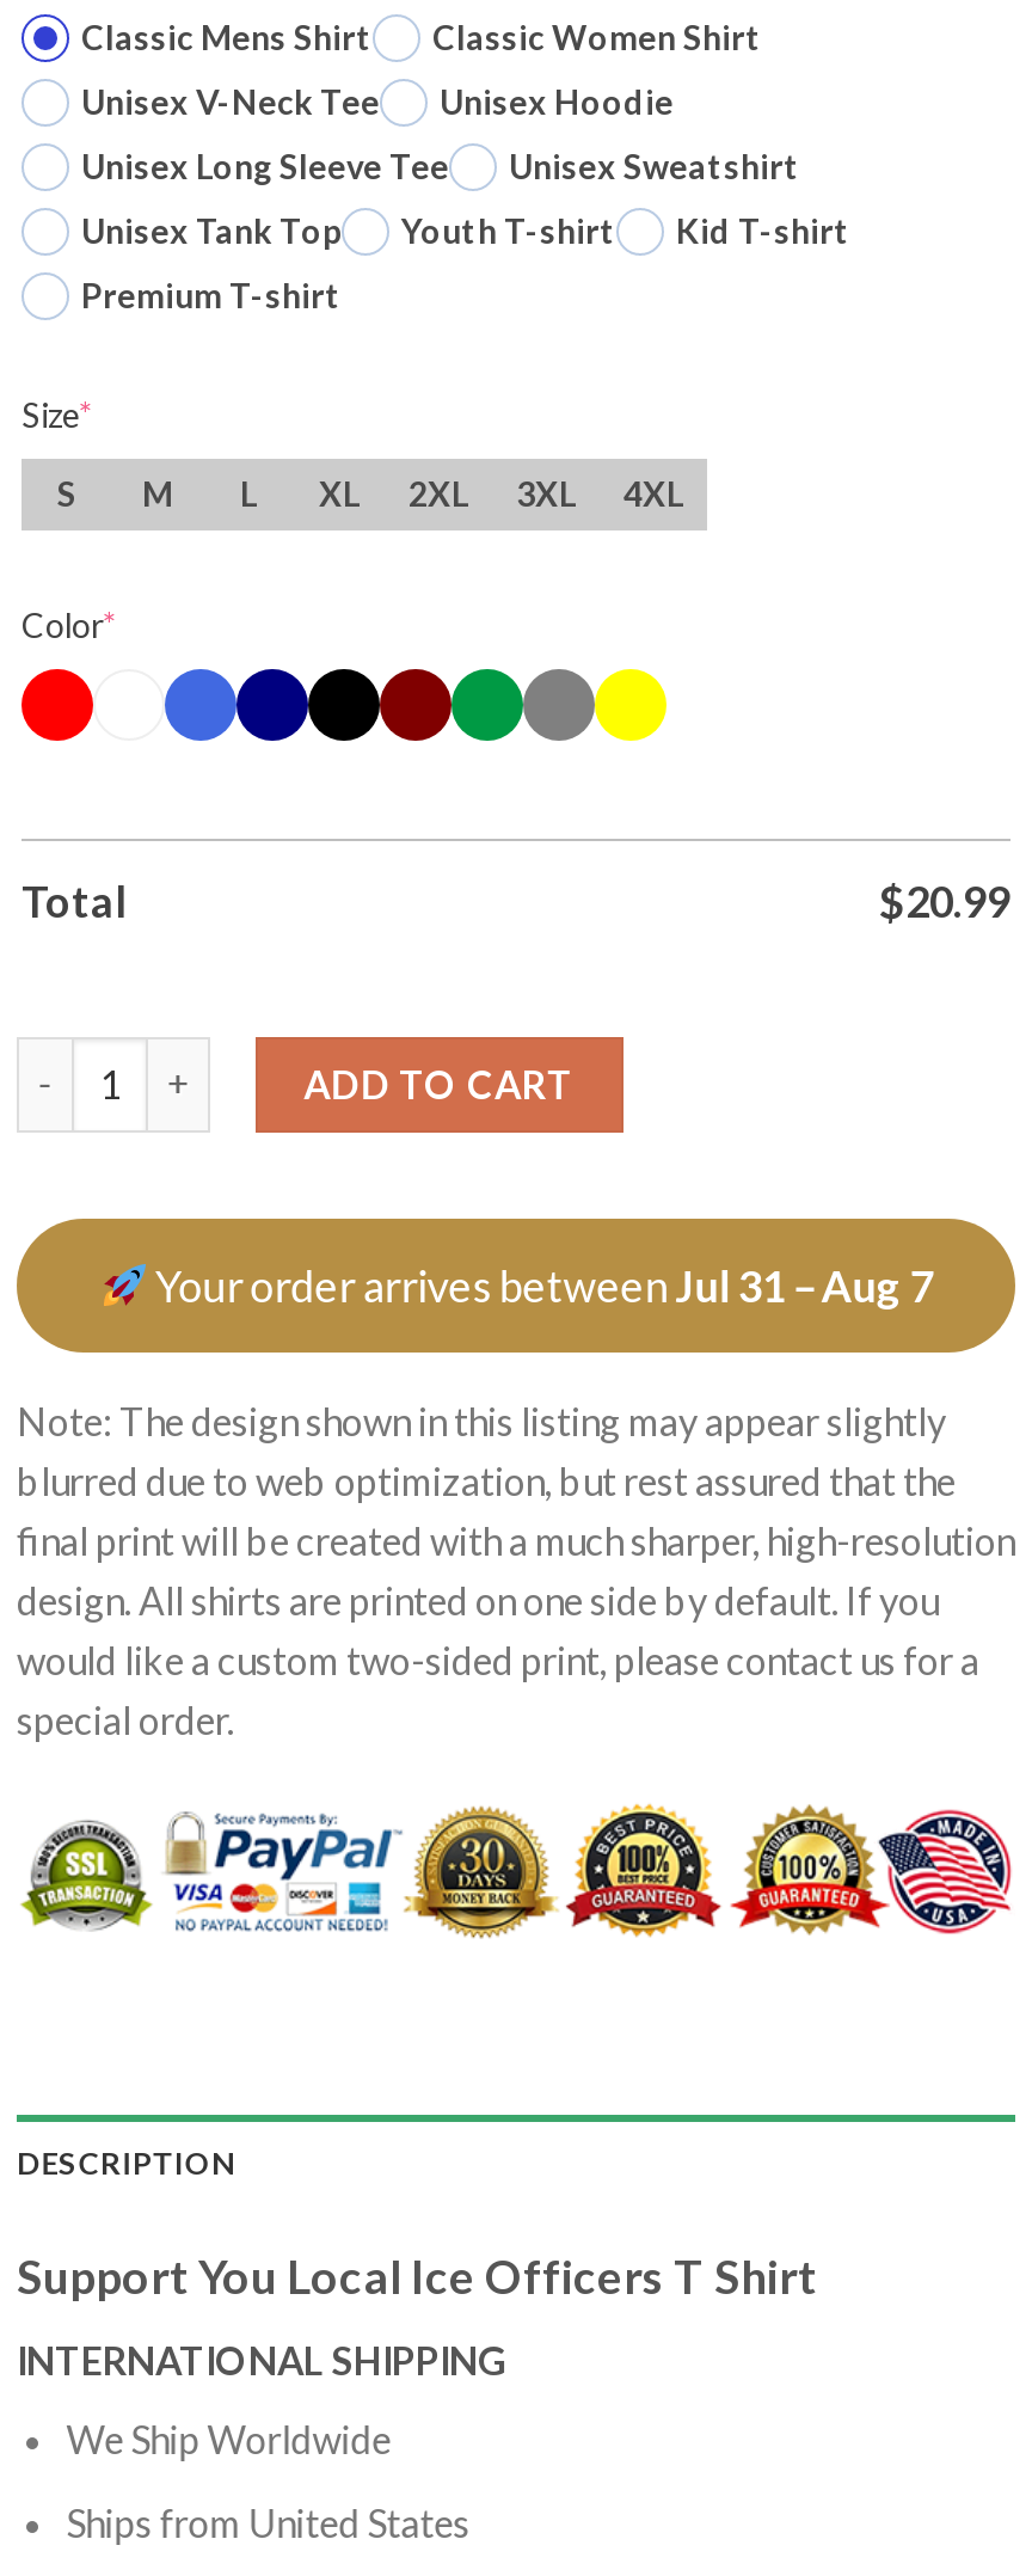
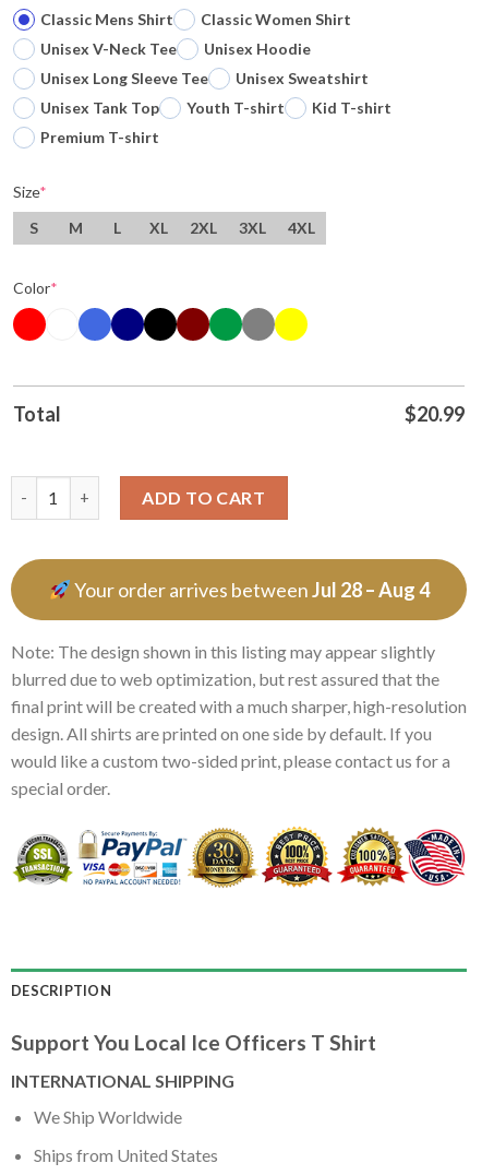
[148,1261,934,1313] Your order arrives between Jul 31 – Aug 7 -> [71,578,429,602] Your order arrives between Jul 28 – Aug 4

